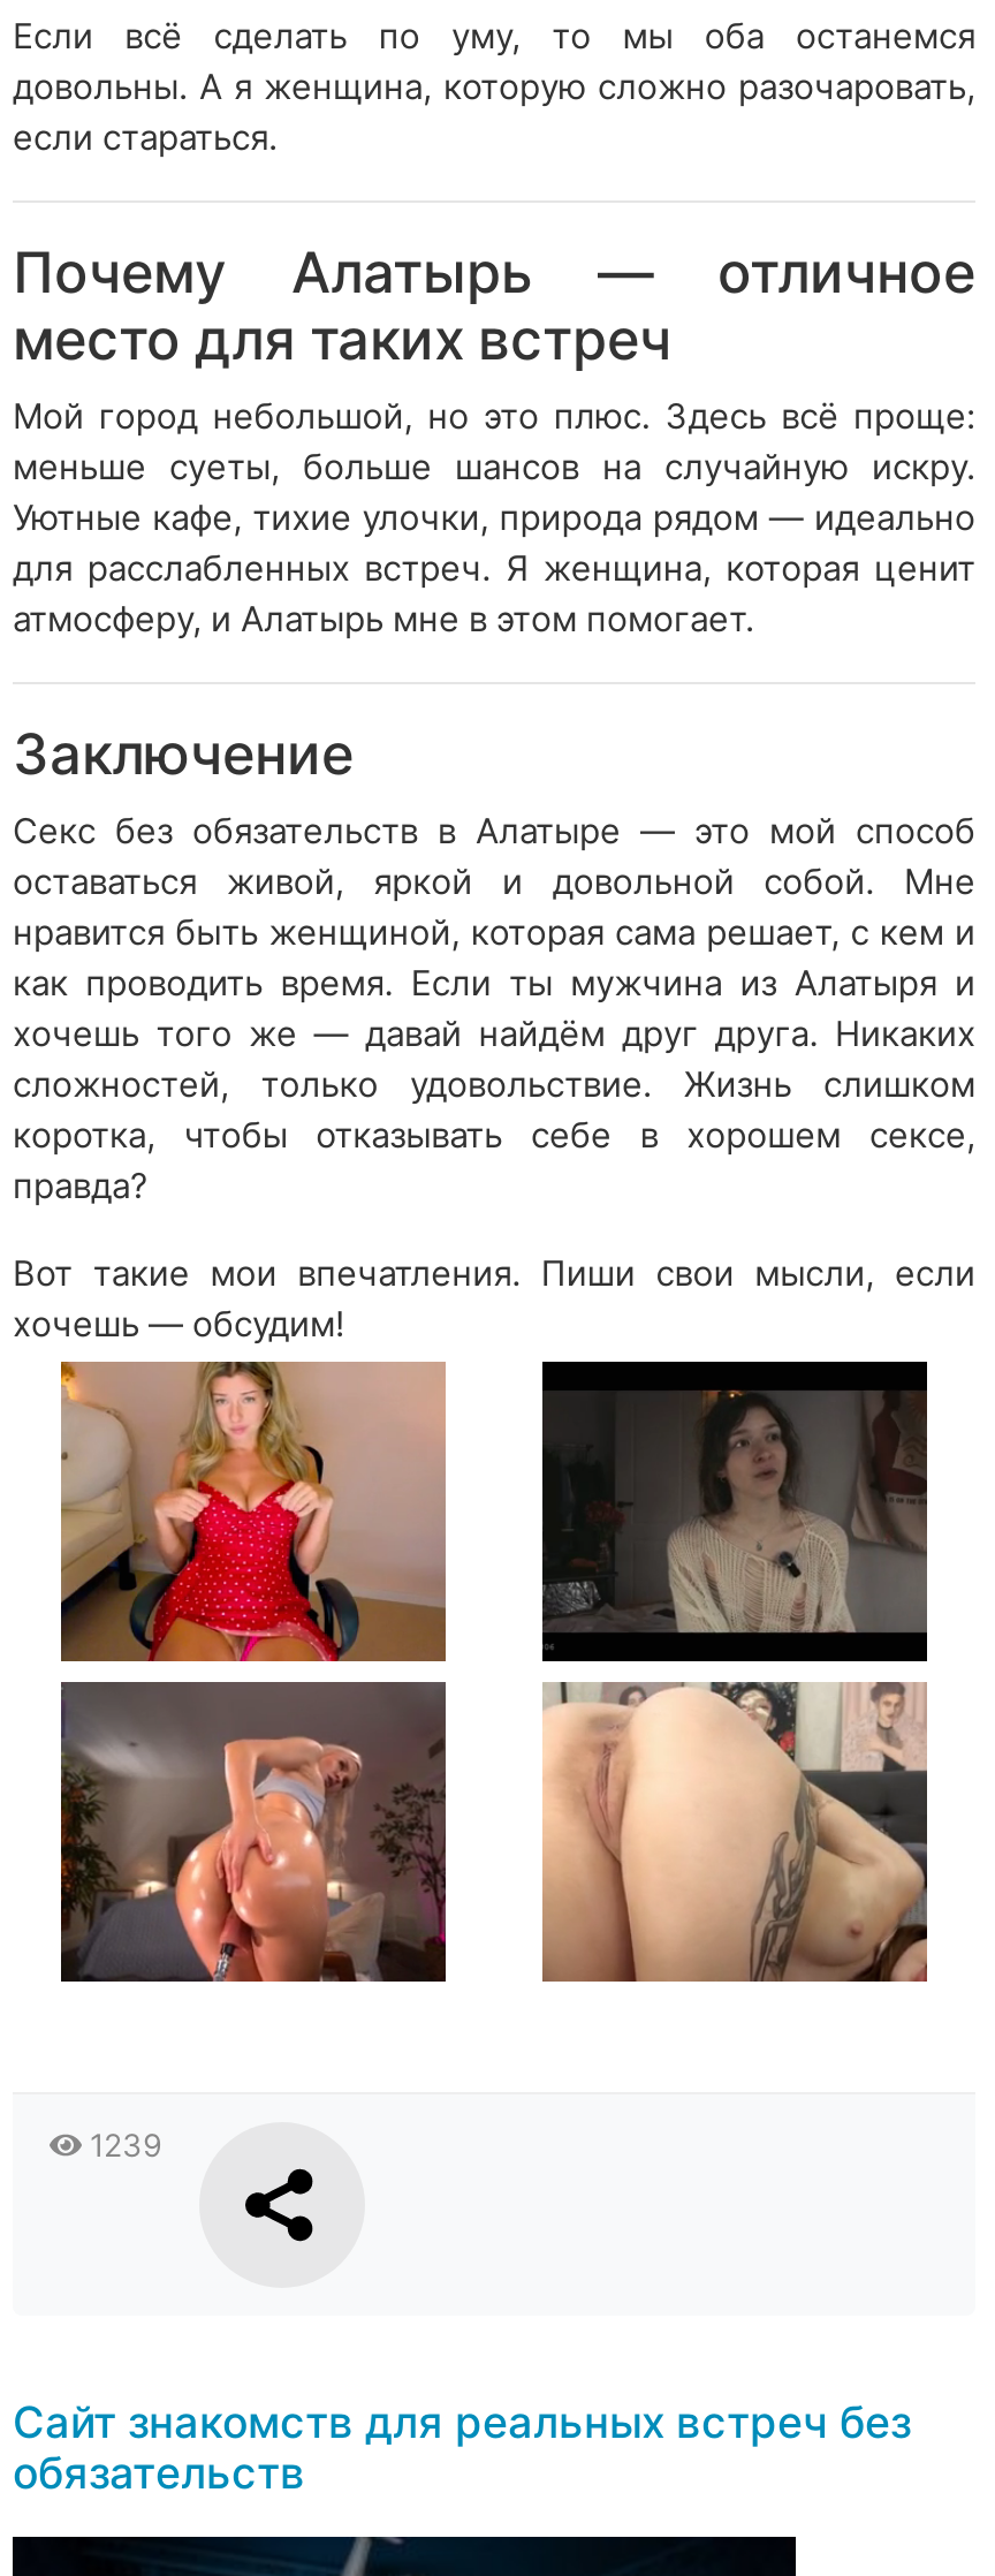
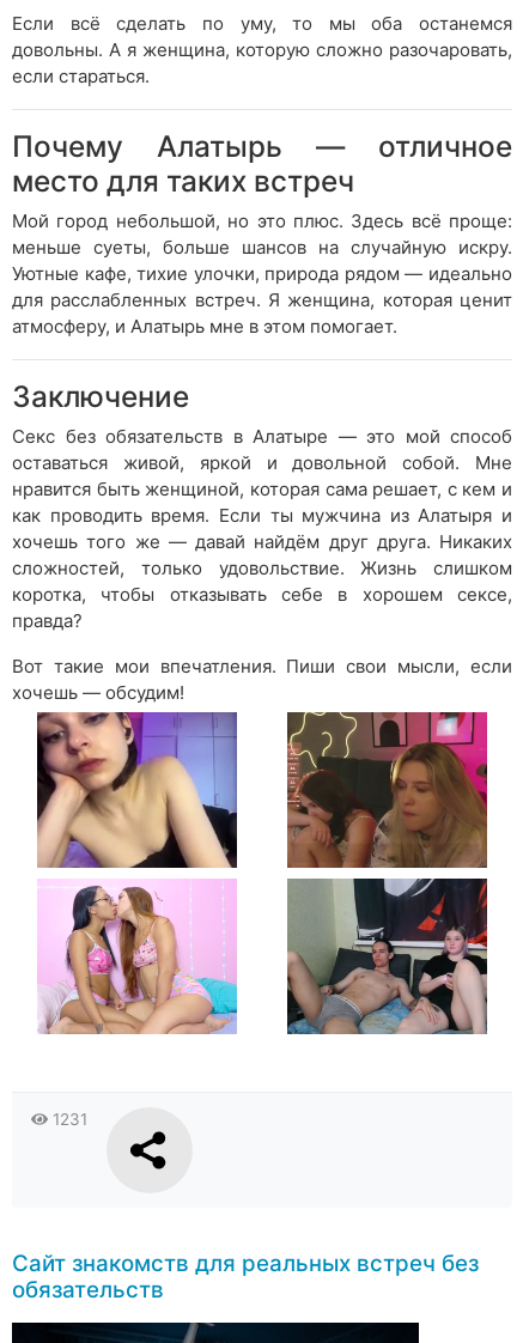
[59,1359,448,1664] [image] -> [36,711,238,869] [image]
[540,1359,929,1664] [image] -> [286,711,488,869] [image]
[59,1680,448,1984] [image] -> [37,879,238,1034] [image]
[540,1680,929,1984] [image] -> [286,877,488,1035] [image]
[81,2126,161,2163] 1239 -> [47,1109,87,1129] 1231

